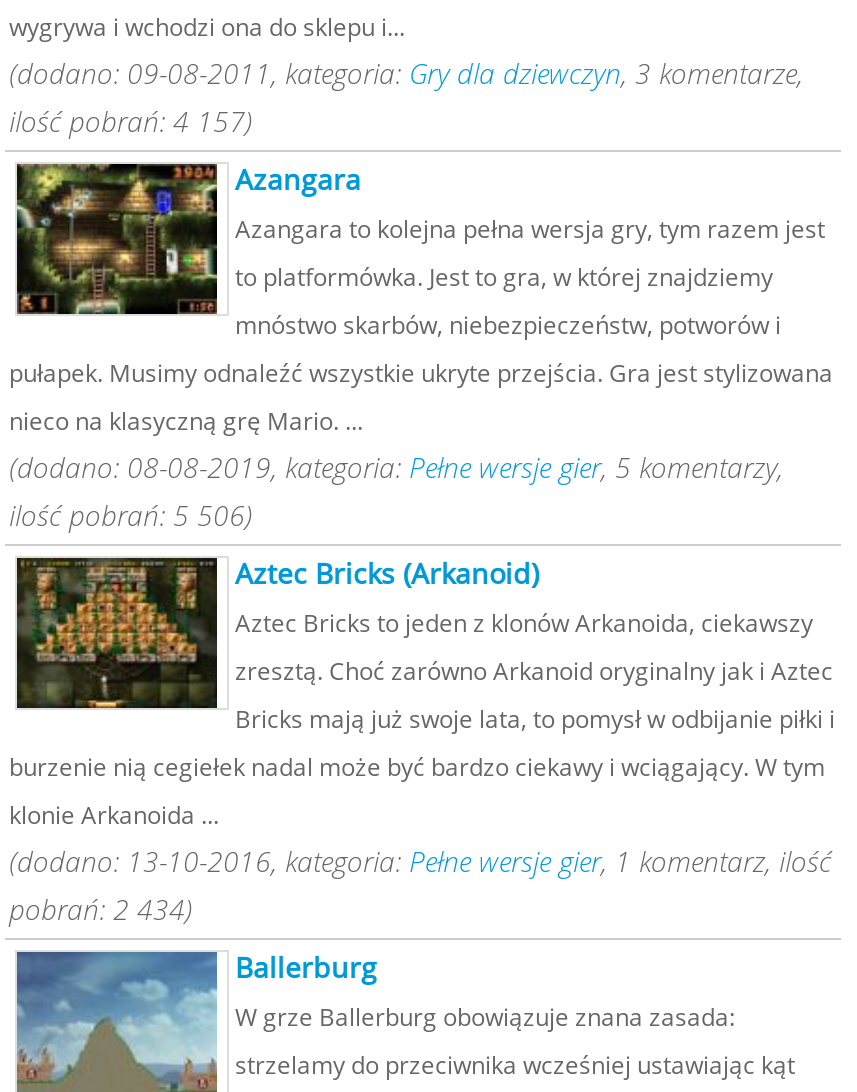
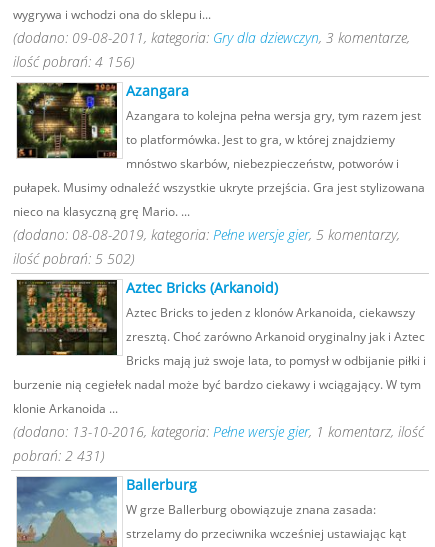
[9,102,253,140] ilość pobrań: 4 157) -> [13,52,135,71] ilość pobrań: 4 156)
[9,496,253,534] ilość pobrań: 5 506) -> [13,249,135,268] ilość pobrań: 5 502)
[9,890,193,928] pobrań: 2 434) -> [13,446,105,465] pobrań: 2 431)

